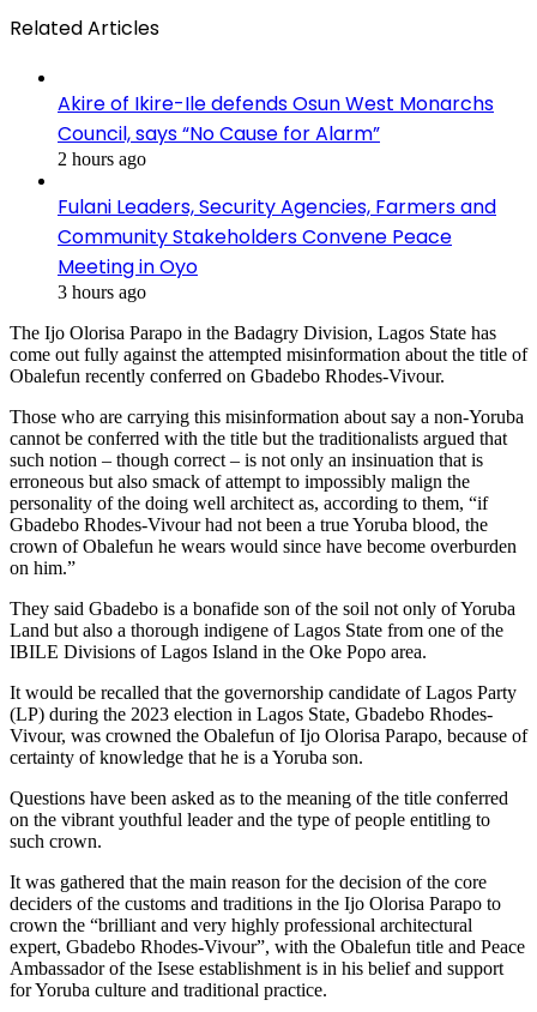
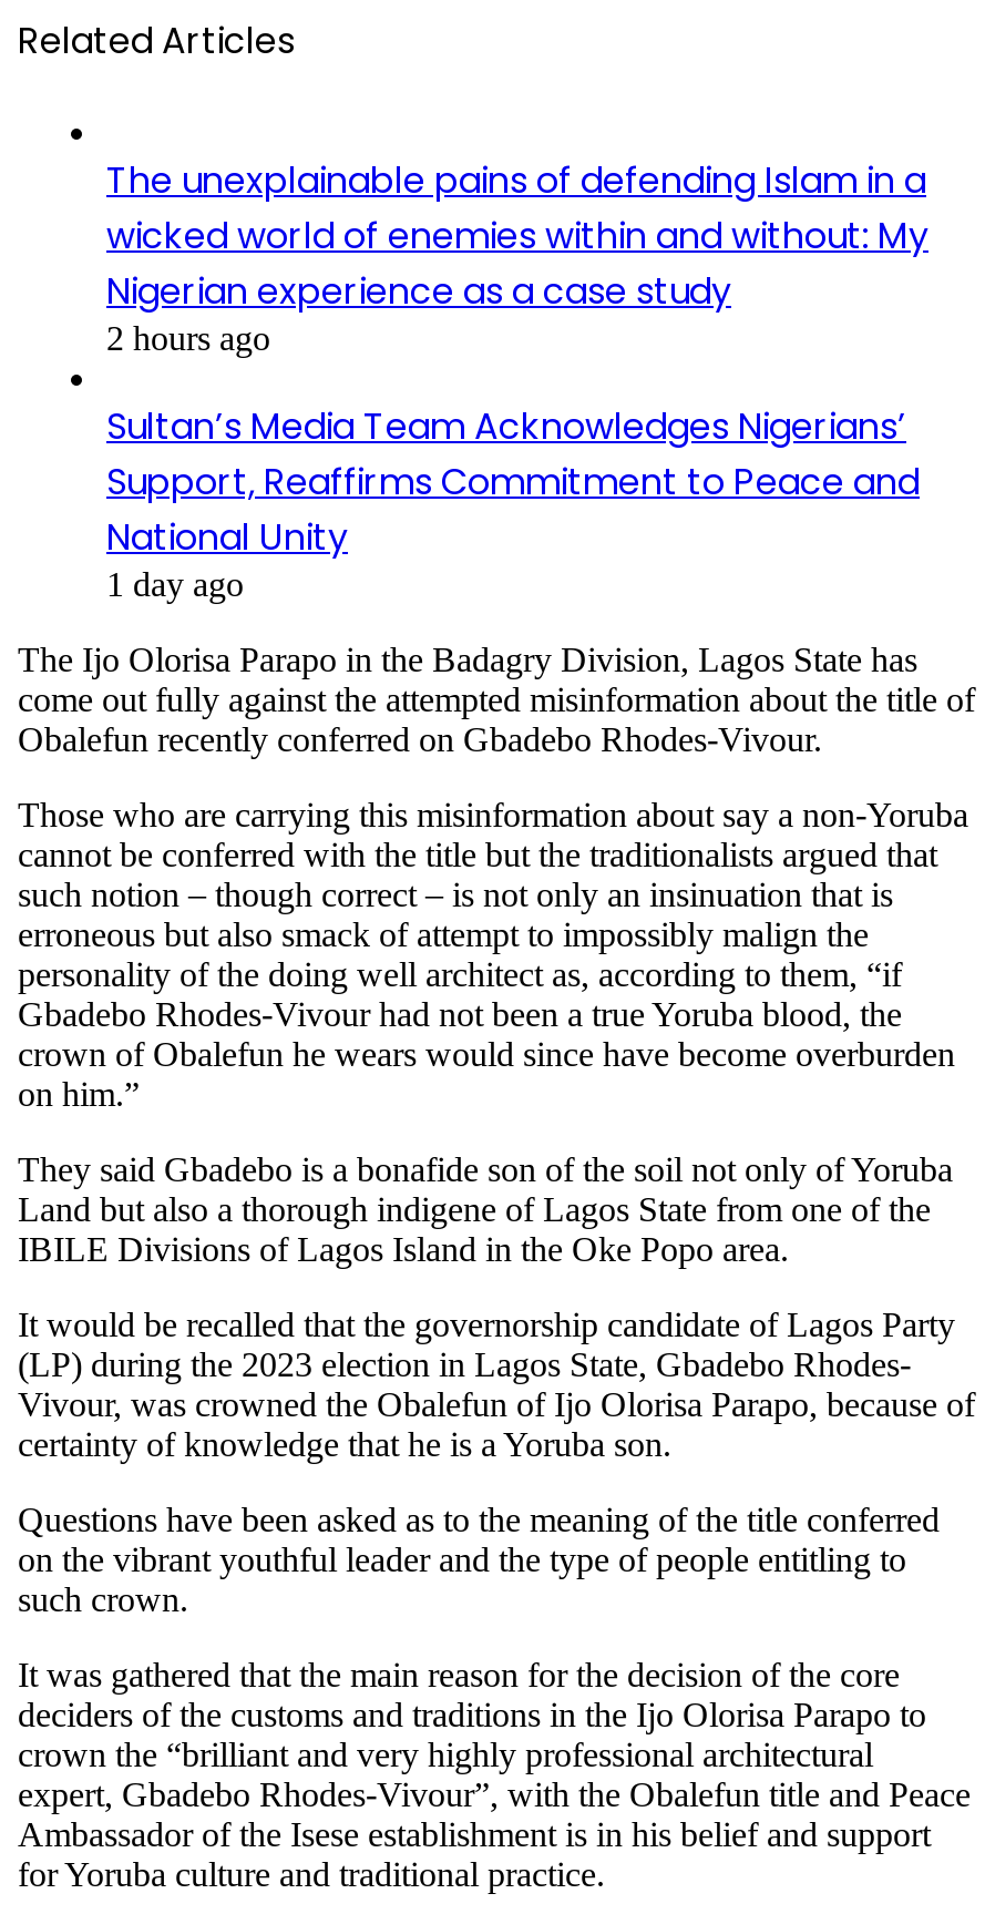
[58,90,494,147] Akire of Ikire-Ile defends Osun West Monarchs | Council, says “No Cause for Alarm” -> [106,154,928,316] The unexplainable pains of defending Islam in a | wicked world of enemies within and without: My | Nigerian experience as a case study
[58,193,496,302] Fulani Leaders, Security Agencies, Farmers and | Community Stakeholders Convene Peace | Meeting in Oyo | 3 hours ago -> [106,401,920,602] Sultan’s Media Team Acknowledges Nigerians’ | Support, Reaffirms Commitment to Peace and | National Unity | 1 day ago

